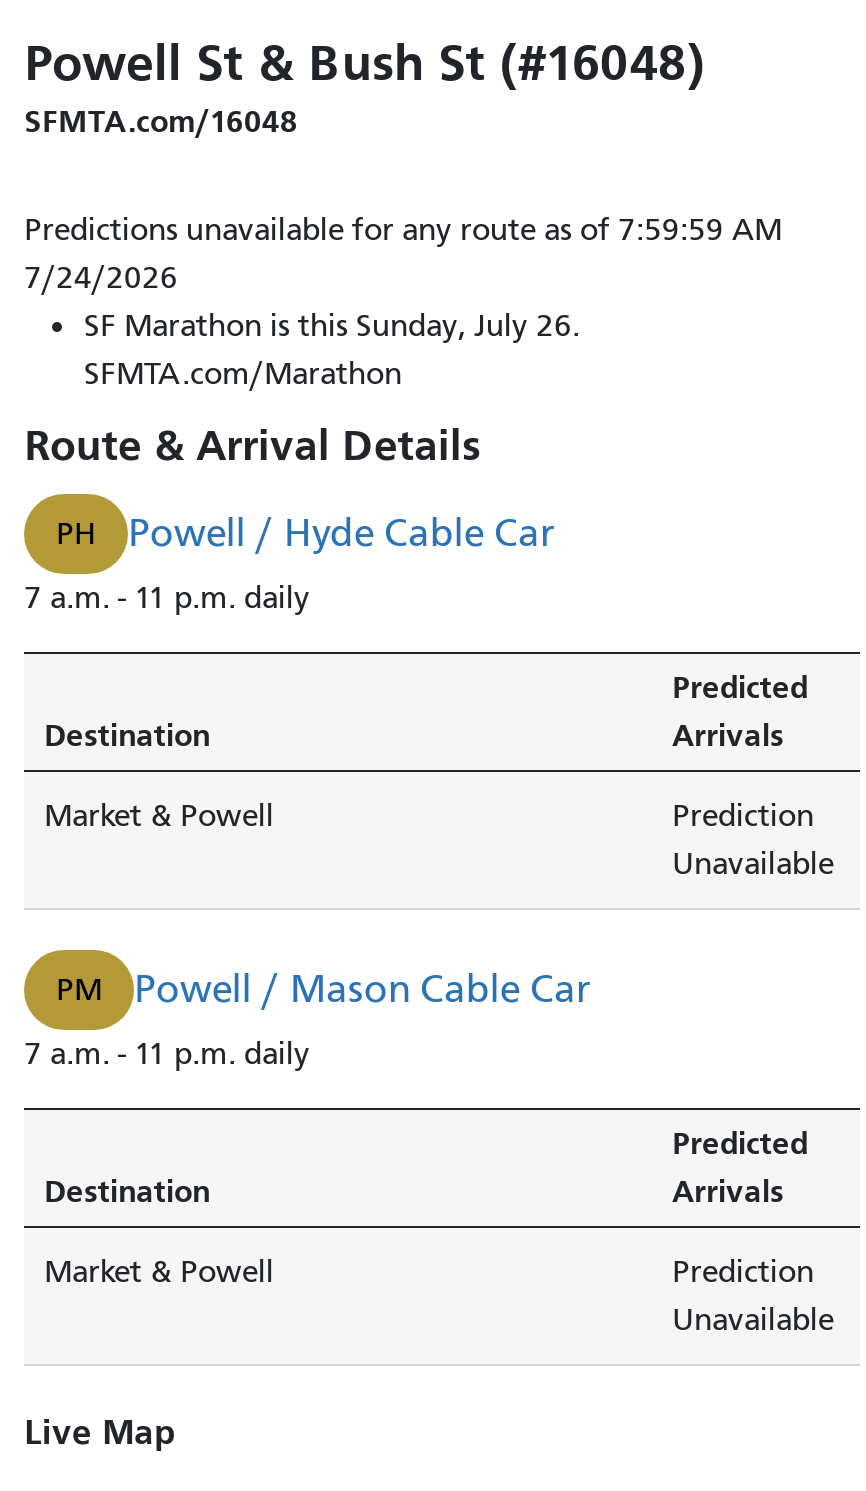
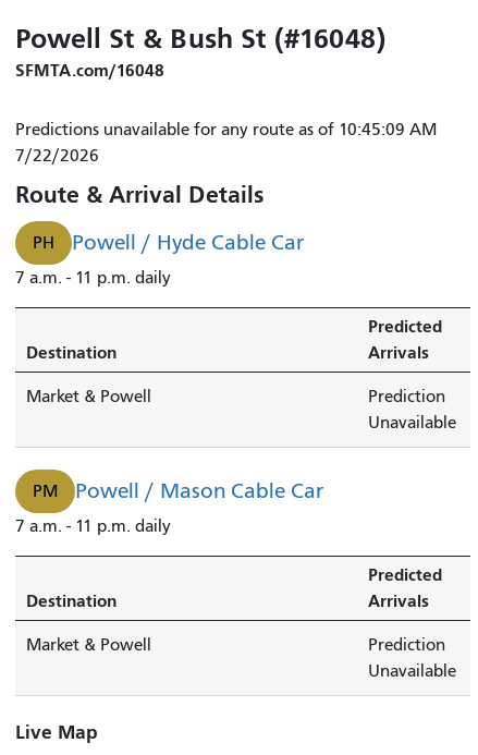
[24,211,782,391] Predictions unavailable for any route as of 7:59:59 AM | 7/24/2026 | SF Marathon is this Sunday, July 26. | SFMTA.com/Marathon -> [15,119,437,165] Predictions unavailable for any route as of 10:45:09 AM | 7/22/2026

